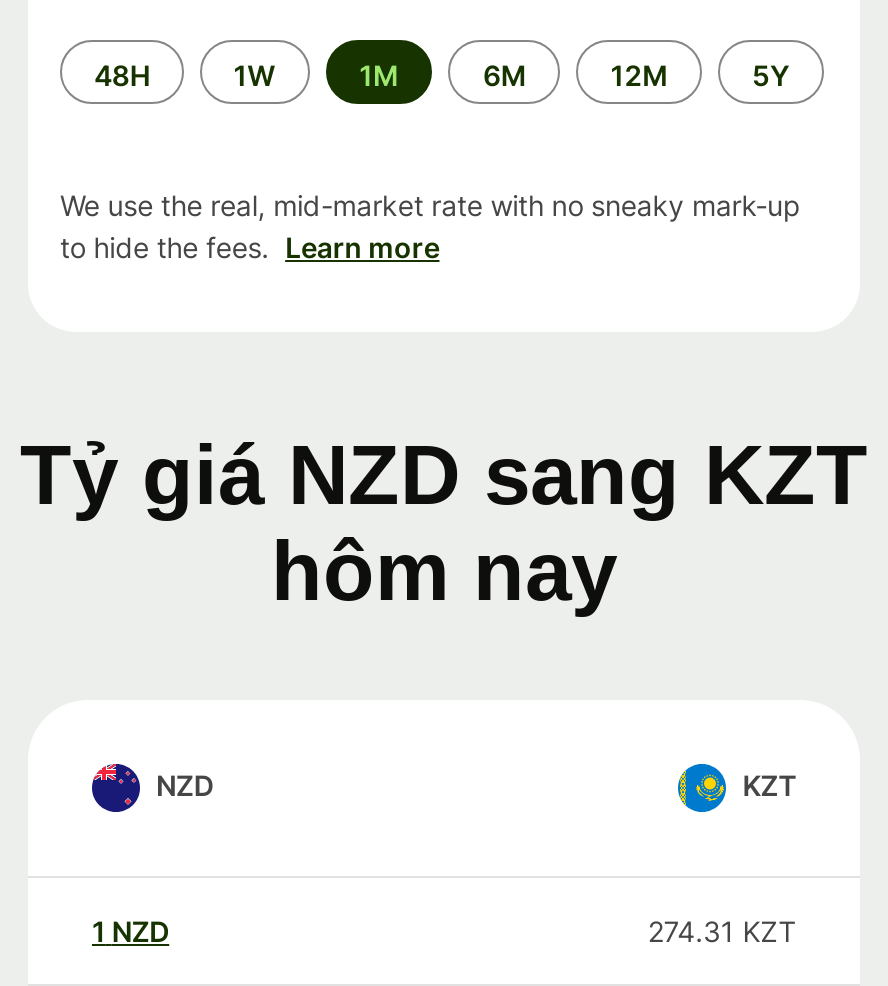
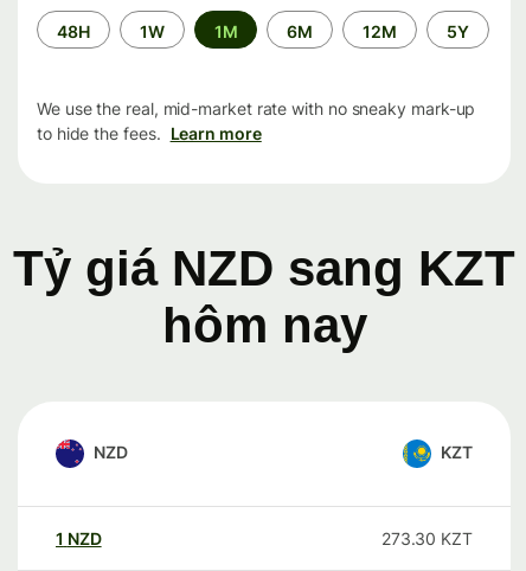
[648,914,796,948] 274.31 KZT -> [381,528,473,549] 273.30 KZT

